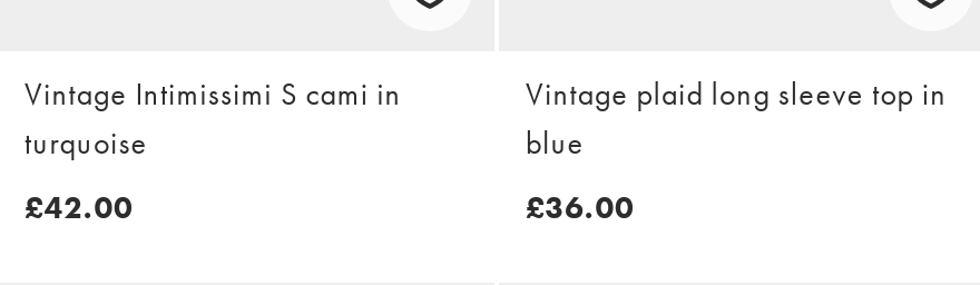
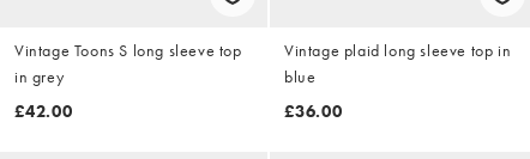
[24,73,402,162] Vintage Intimissimi S cami in | turquoise -> [14,39,242,87] Vintage Toons S long sleeve top | in grey

